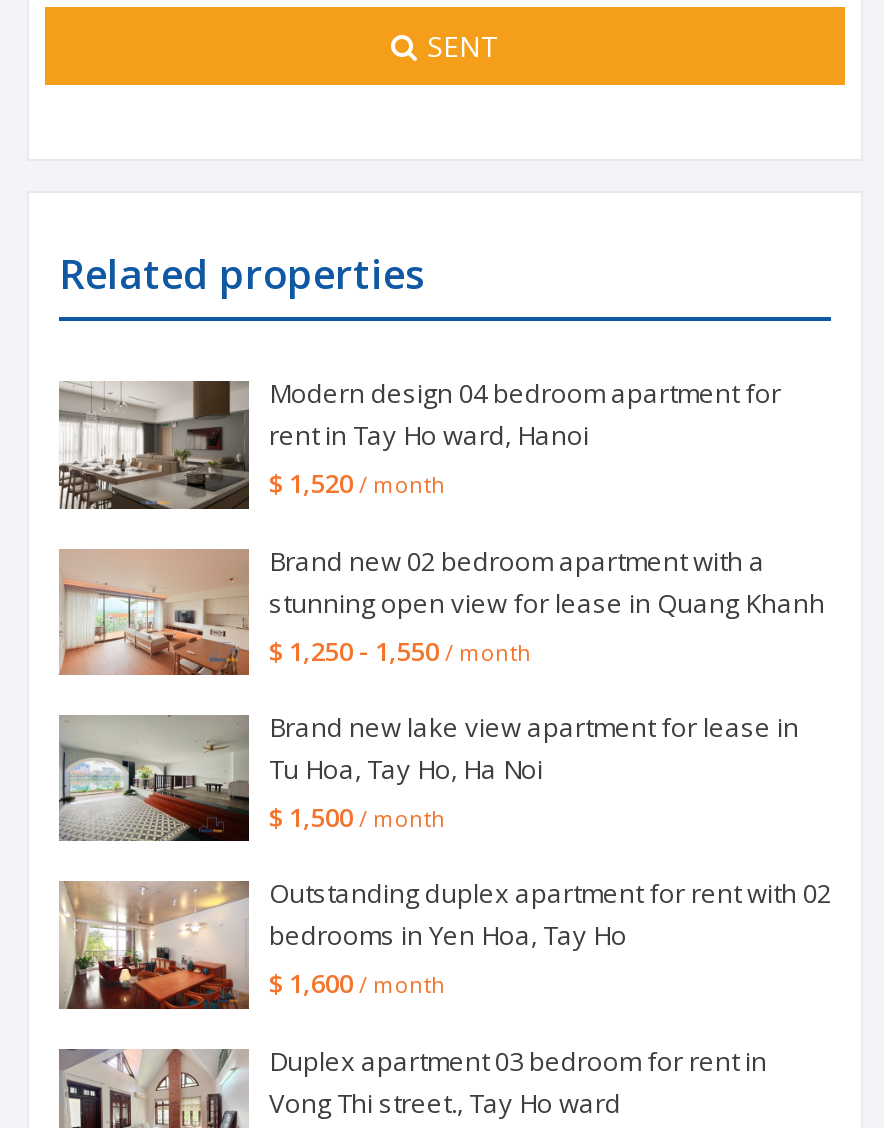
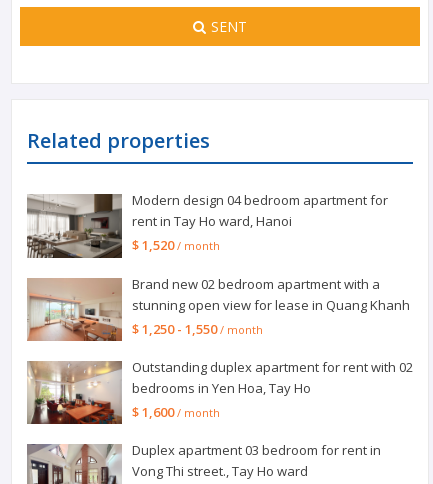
[59,709,799,841] [image] | Brand new lake view apartment for lease in | Tu Hoa, Tay Ho, Ha Noi | $ 1,500 / month -> none

